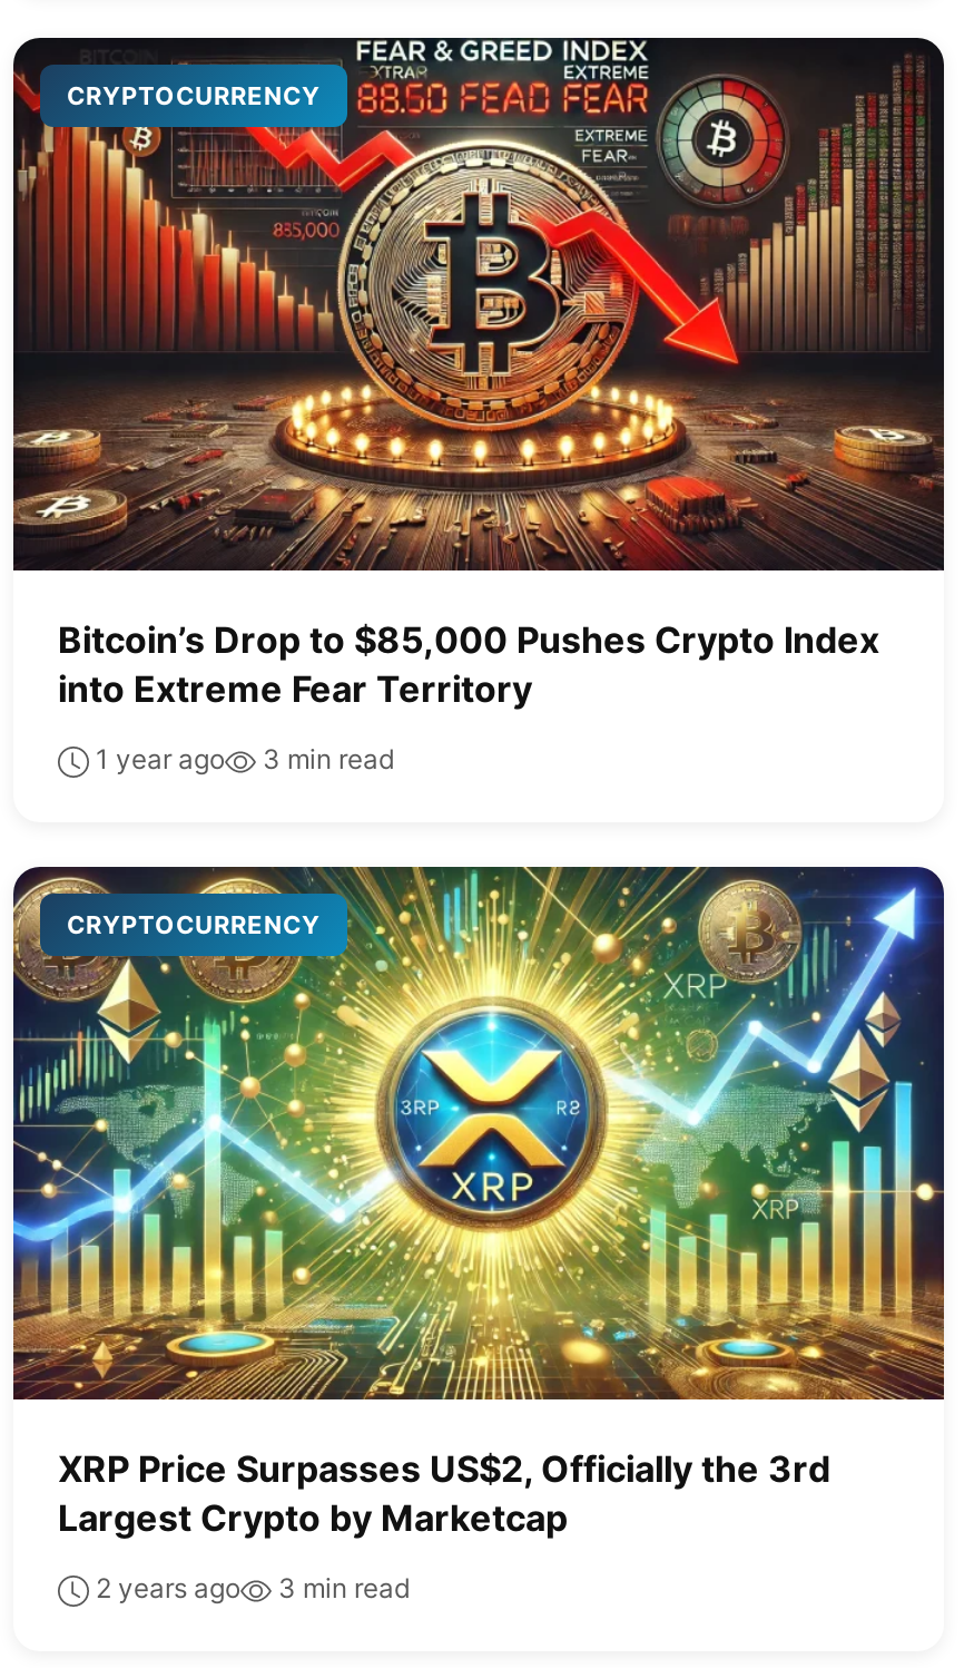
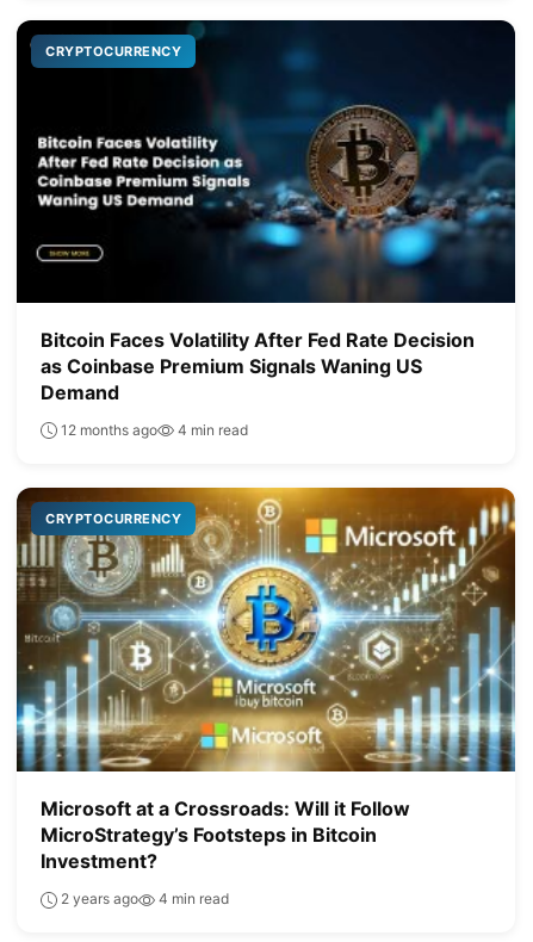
[11,38,944,710] [image] | Bitcoin’s Drop to $85,000 Pushes Crypto Index | into Extreme Fear Territory -> [16,20,515,404] [image] | Bitcoin Faces Volatility After Fed Rate Decision | as Coinbase Premium Signals Waning US | Demand
[89,741,394,775] 1 year ago | 3 min read -> [57,420,248,438] 12 months ago | 4 min read
[11,865,946,1539] [image] | XRP Price Surpasses US$2, Officially the 3rd | Largest Crypto by Marketcap -> [16,487,516,873] [image] | Microsoft at a Crossroads: Will it Follow | MicroStrategy’s Footsteps in Bitcoin | Investment?
[89,1571,410,1604] 2 years ago 3 min read -> [57,889,229,907] 2 years ago 4 min read

